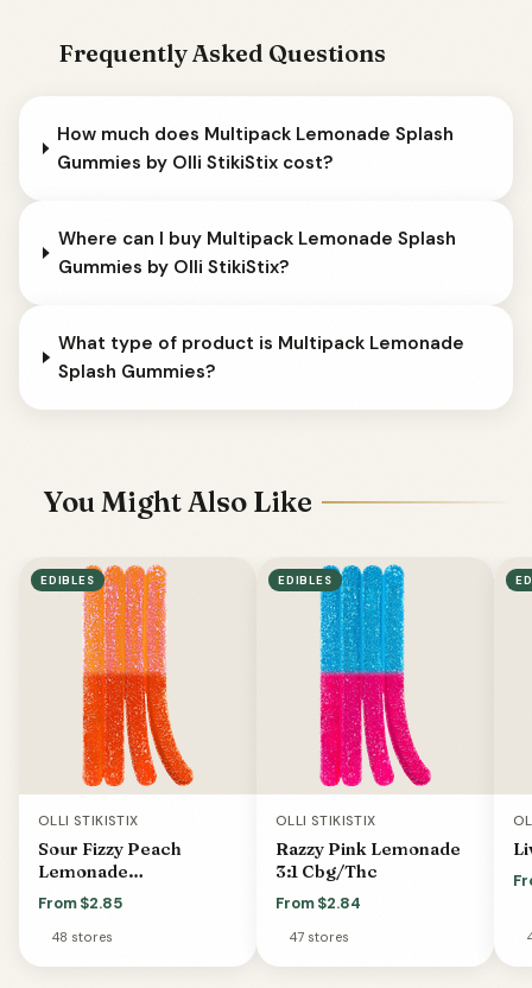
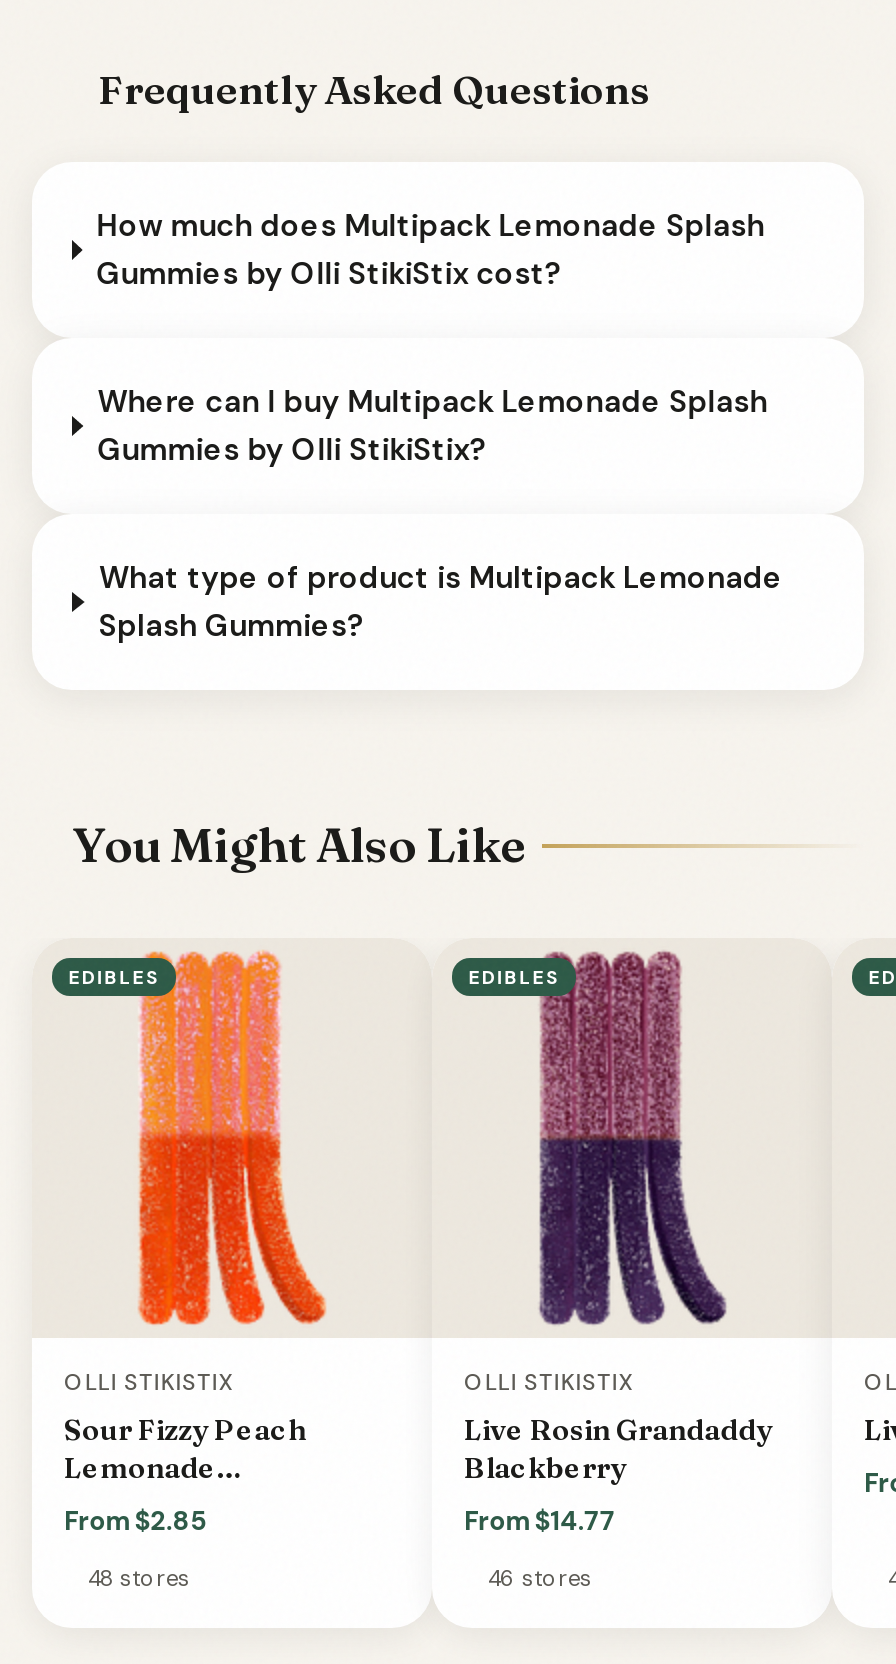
[319,564,431,787] [image] -> [538,950,728,1326] [image]
[275,838,461,882] Razzy Pink Lemonade | 3:1 Cbg/Thc -> [464,1412,772,1486] Live Rosin Grandaddy | Blackberry
[275,893,361,913] From $2.84 -> [464,1504,615,1538] From $14.77
[290,928,349,945] 47 stores -> [488,1564,592,1592] 46 stores

